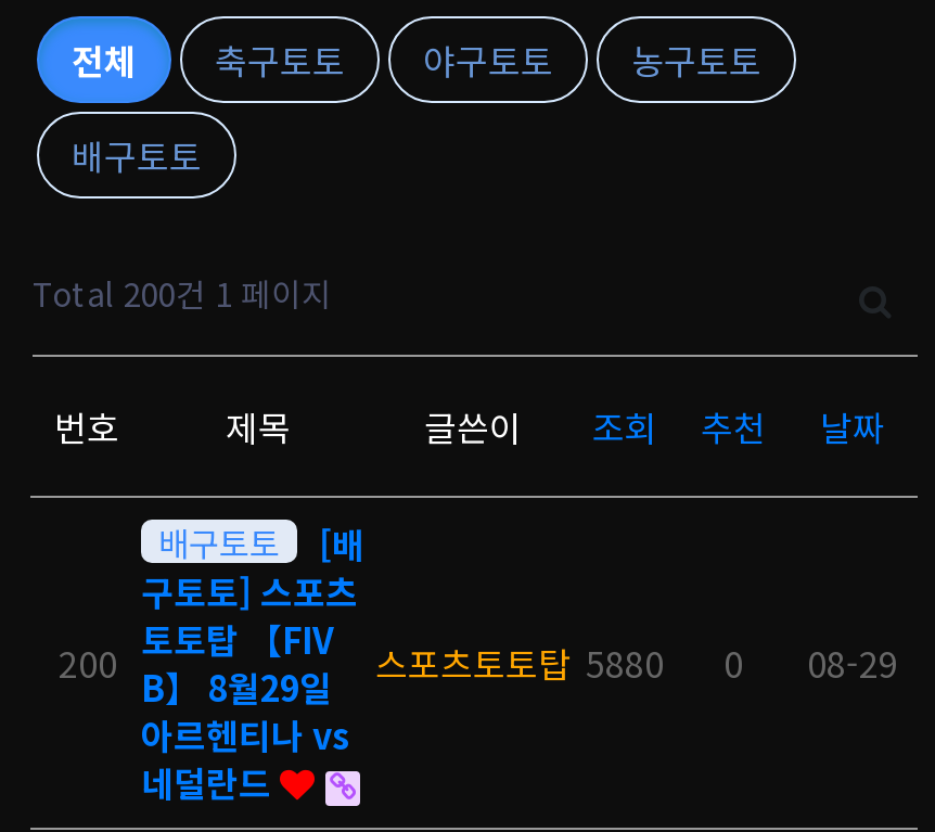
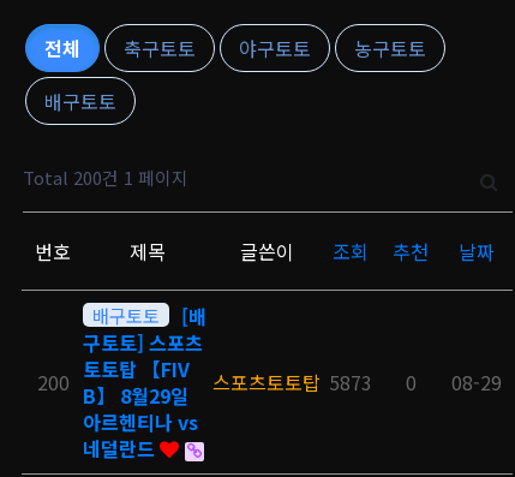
[375,637,664,689] 스포츠토토탑 5880 -> [212,368,372,397] 스포츠토토탑 5873

